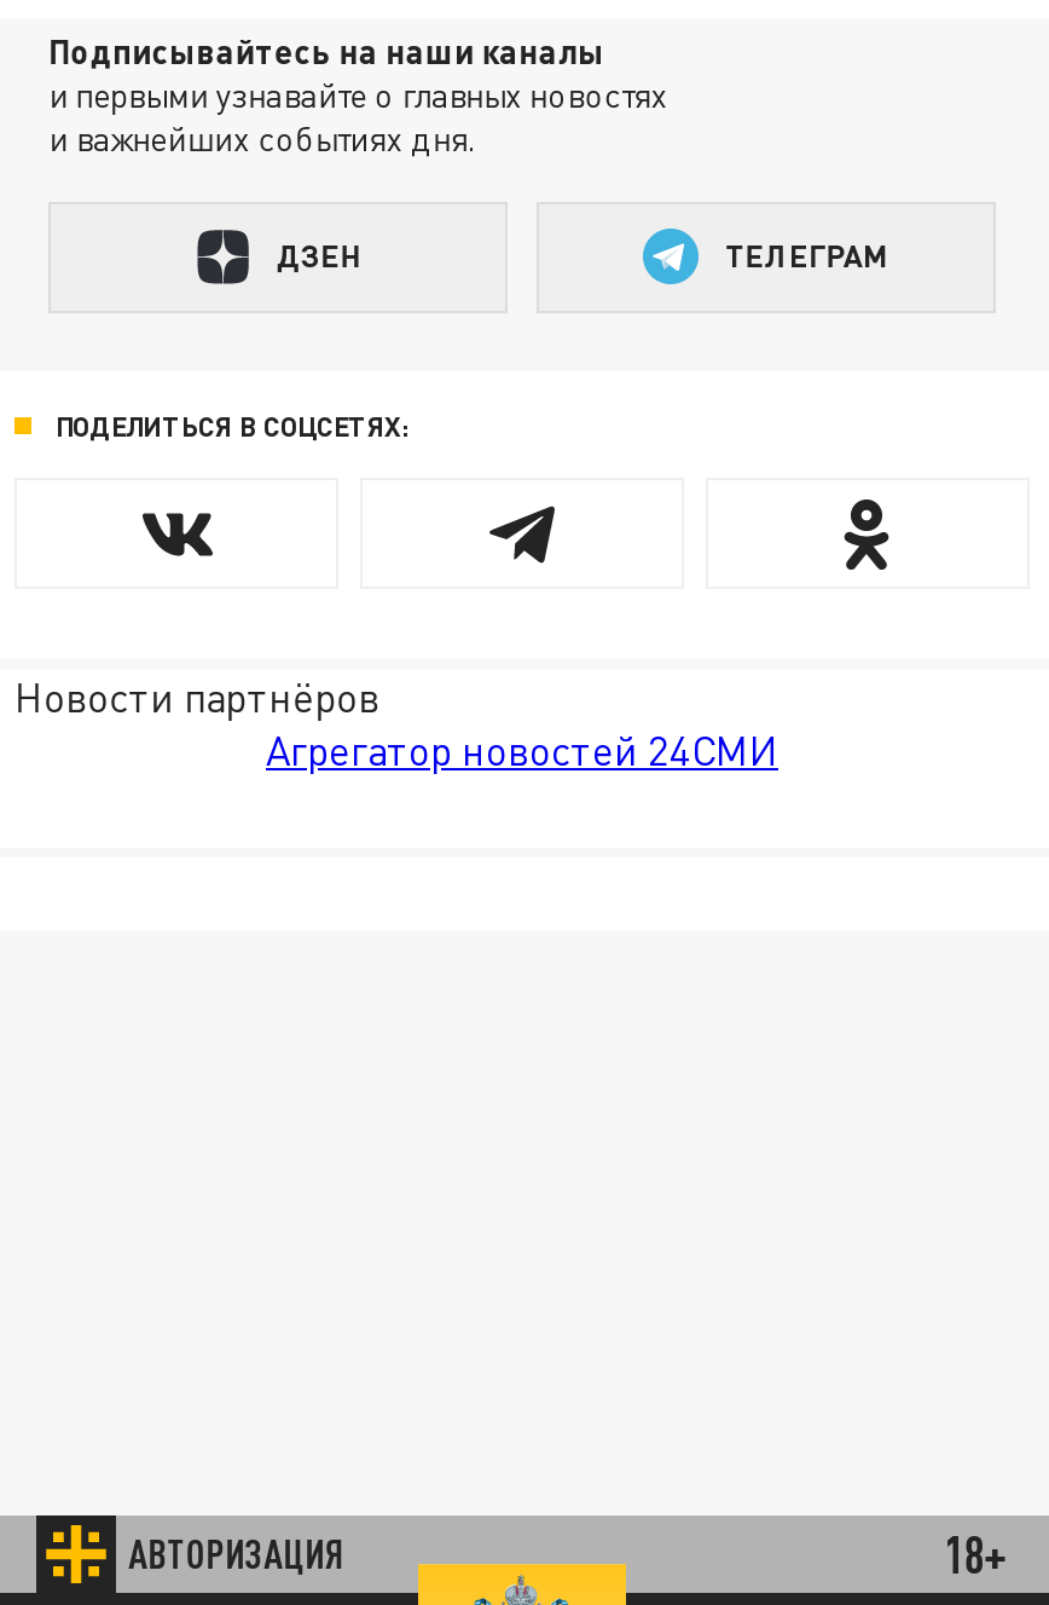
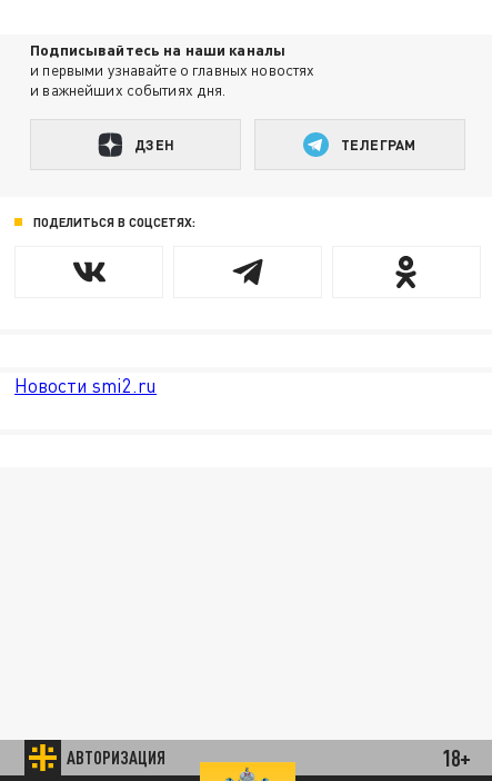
[15,672,778,776] Новости партнёров | Агрегатор новостей 24СМИ -> [15,374,157,397] Новости smi2.ru

